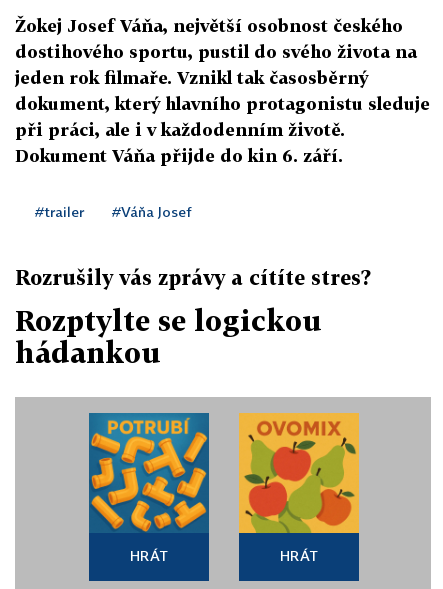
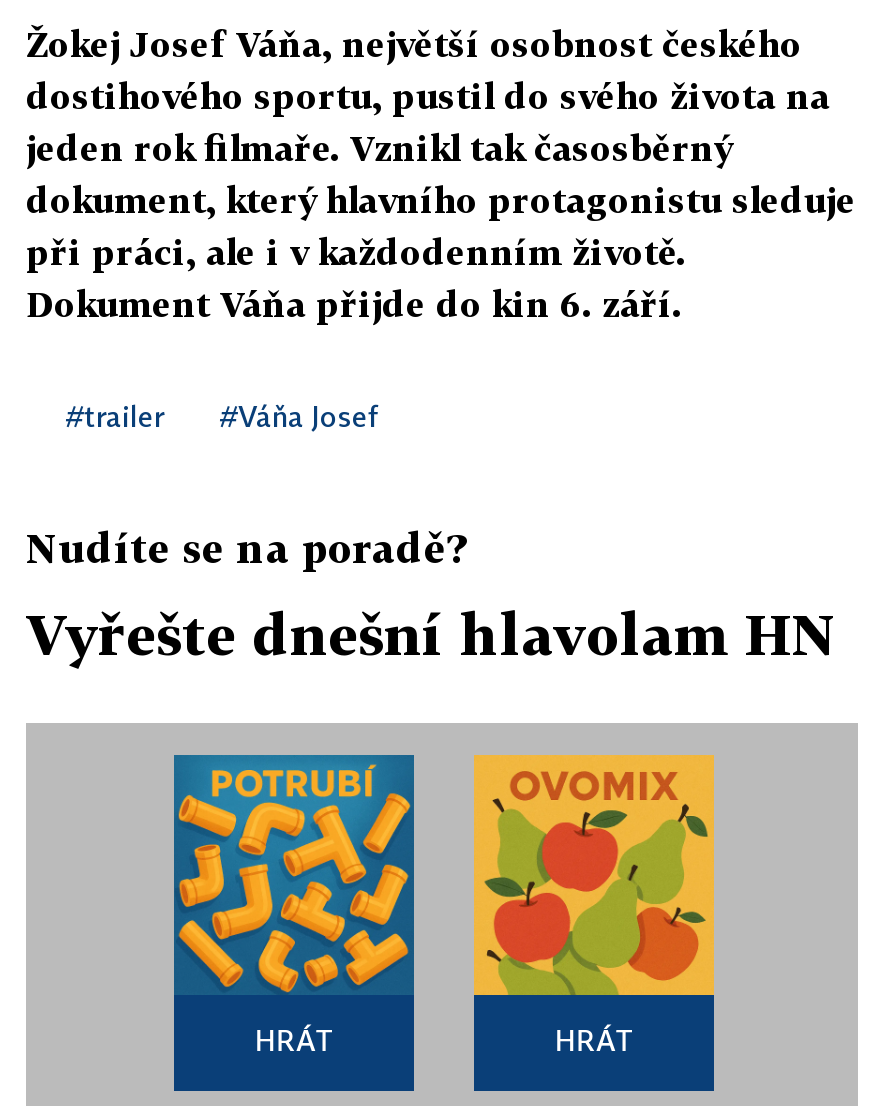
[15,265,371,289] Rozrušily vás zprávy a cítíte stres? -> [26,523,466,571] Nudíte se na poradě?
[15,304,322,369] Rozptylte se logickou | hádankou -> [26,601,836,667] Vyřešte dnešní hlavolam HN

